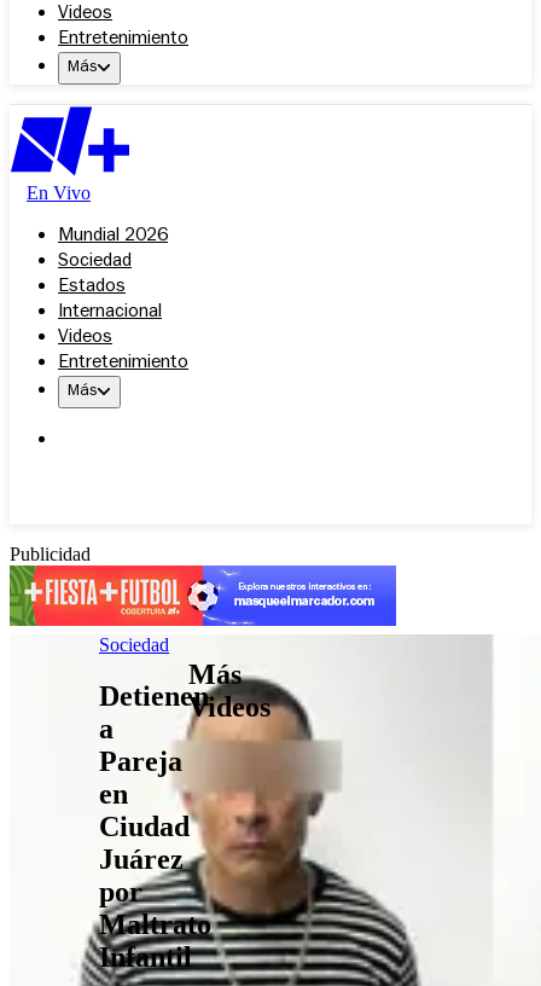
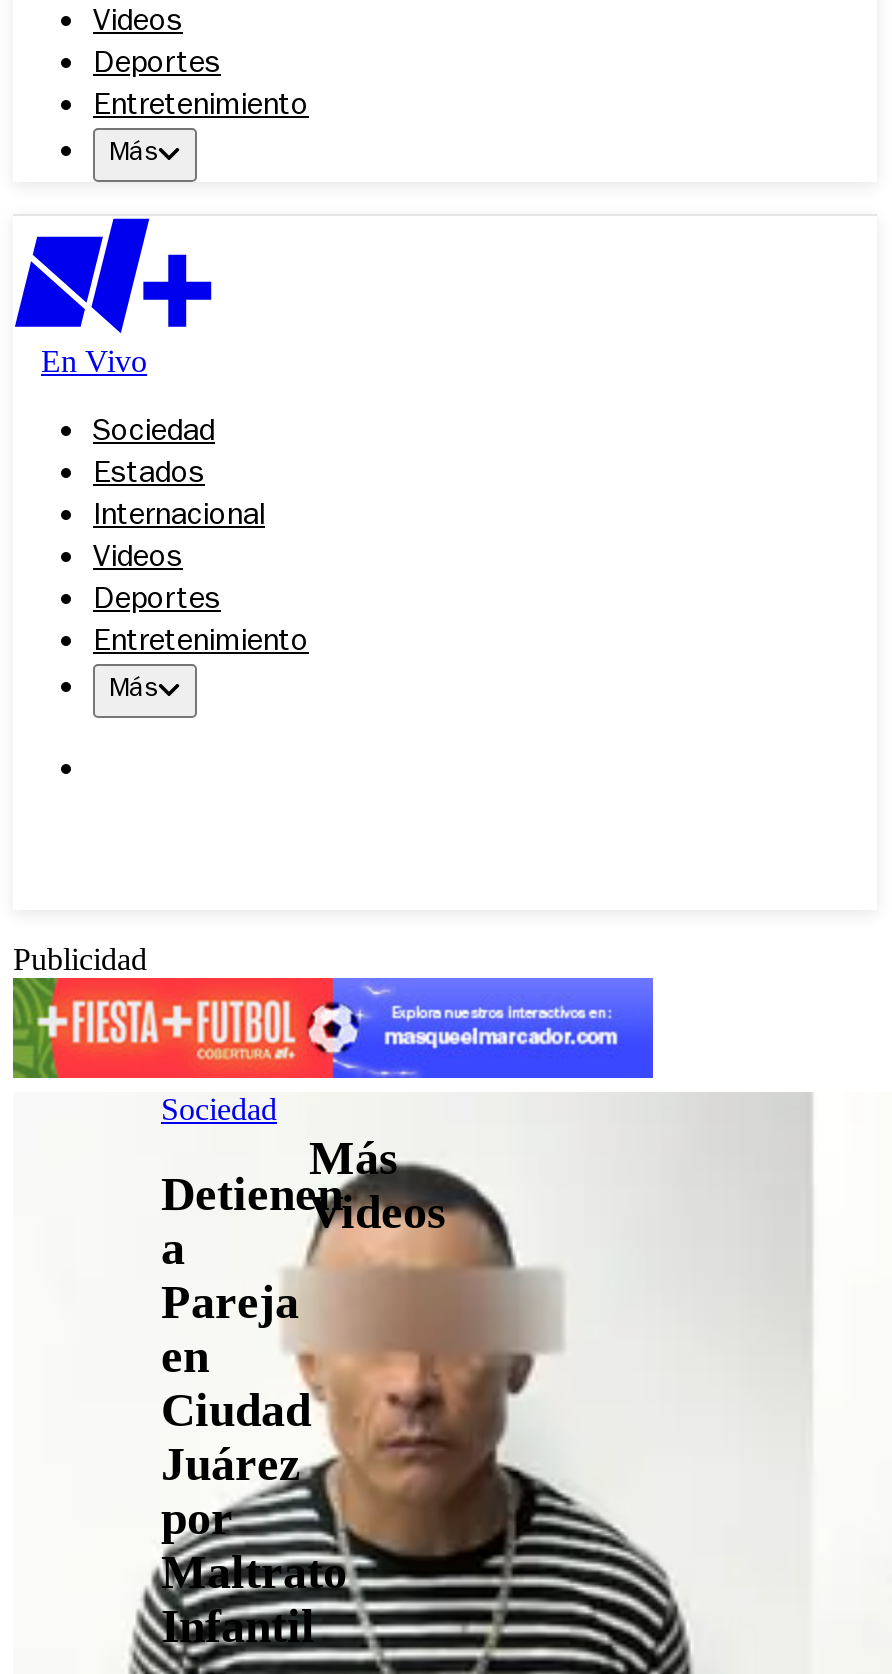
none -> [93,50,221,82] Deportes
[58,227,168,246] Mundial 2026 -> none
none -> [93,586,221,618] Deportes

